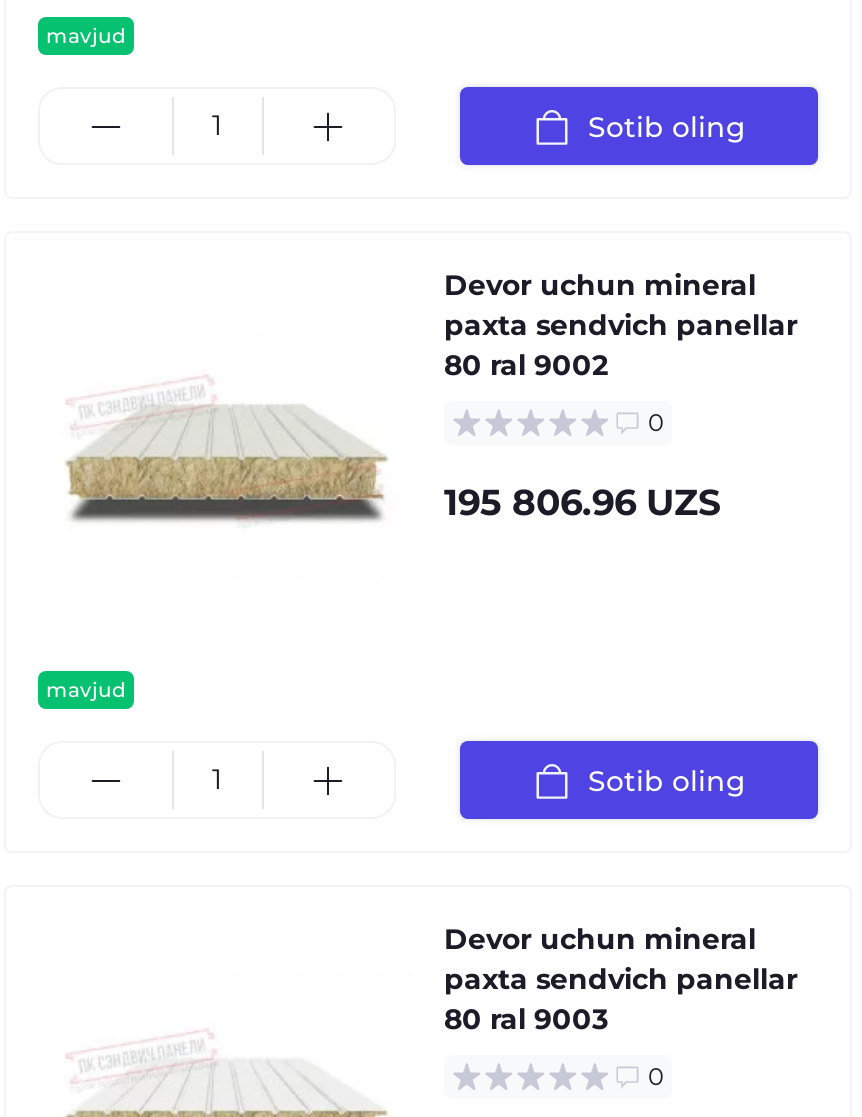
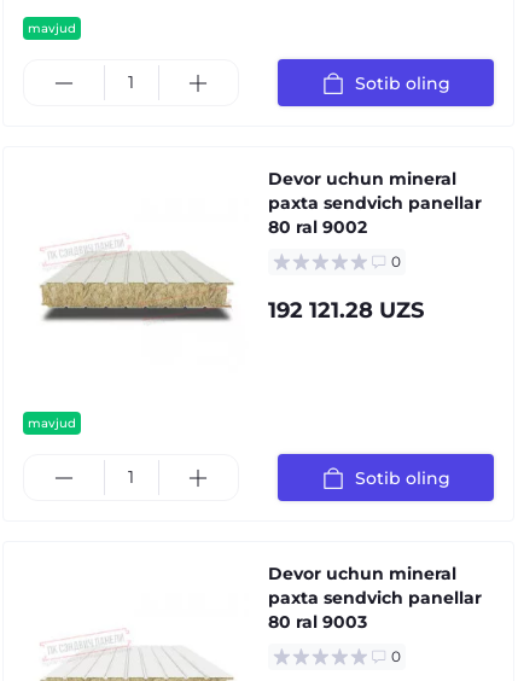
[444,481,720,525] 195 806.96 UZS -> [268,297,424,324] 192 121.28 UZS

